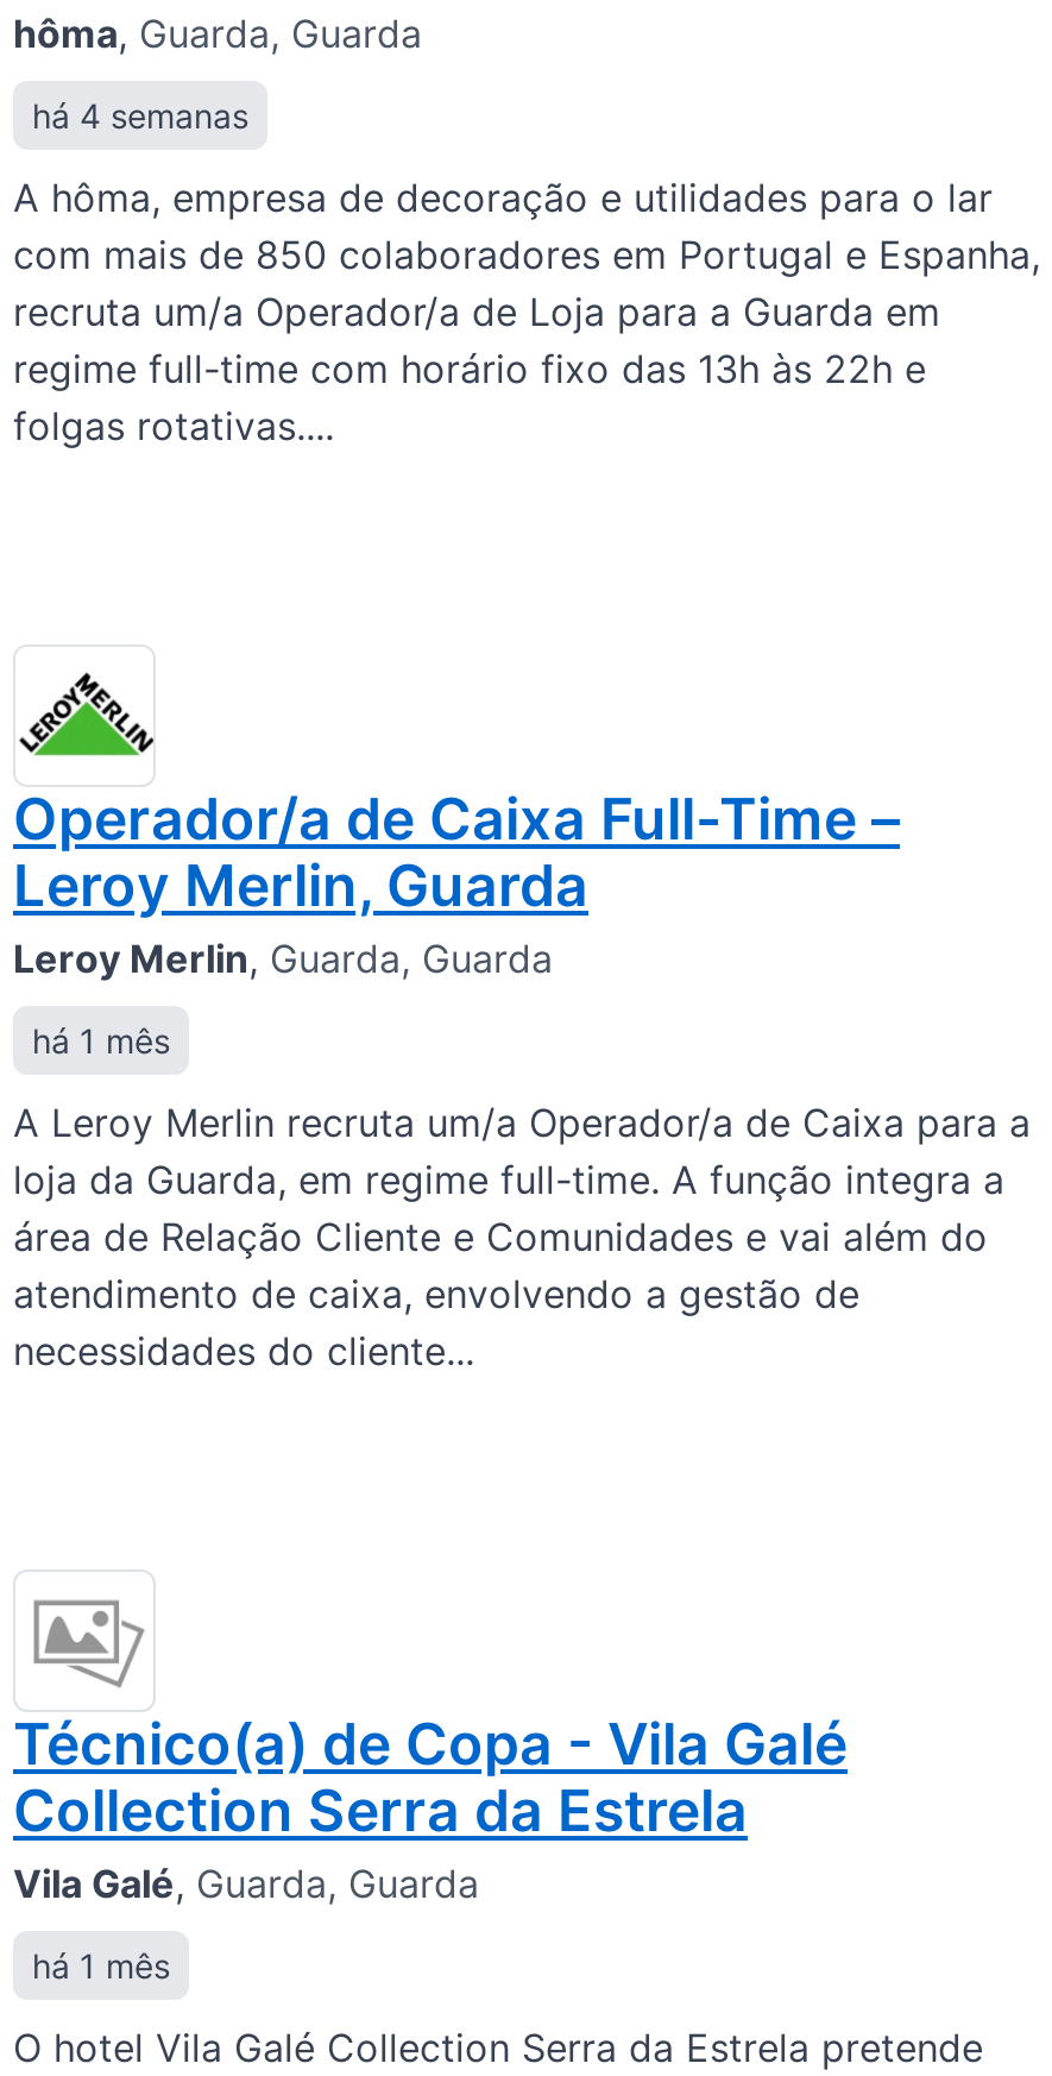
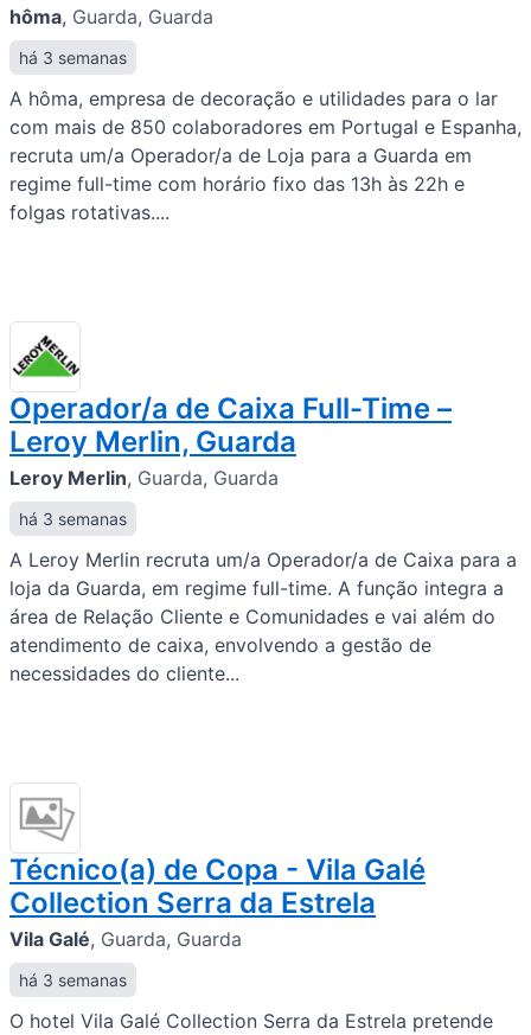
[32,95,248,136] há 4 semanas -> [19,47,127,68] há 3 semanas
[32,1020,170,1061] há 1 mês -> [19,509,127,529] há 3 semanas
[32,1945,170,1986] há 1 mês -> [19,970,127,990] há 3 semanas

